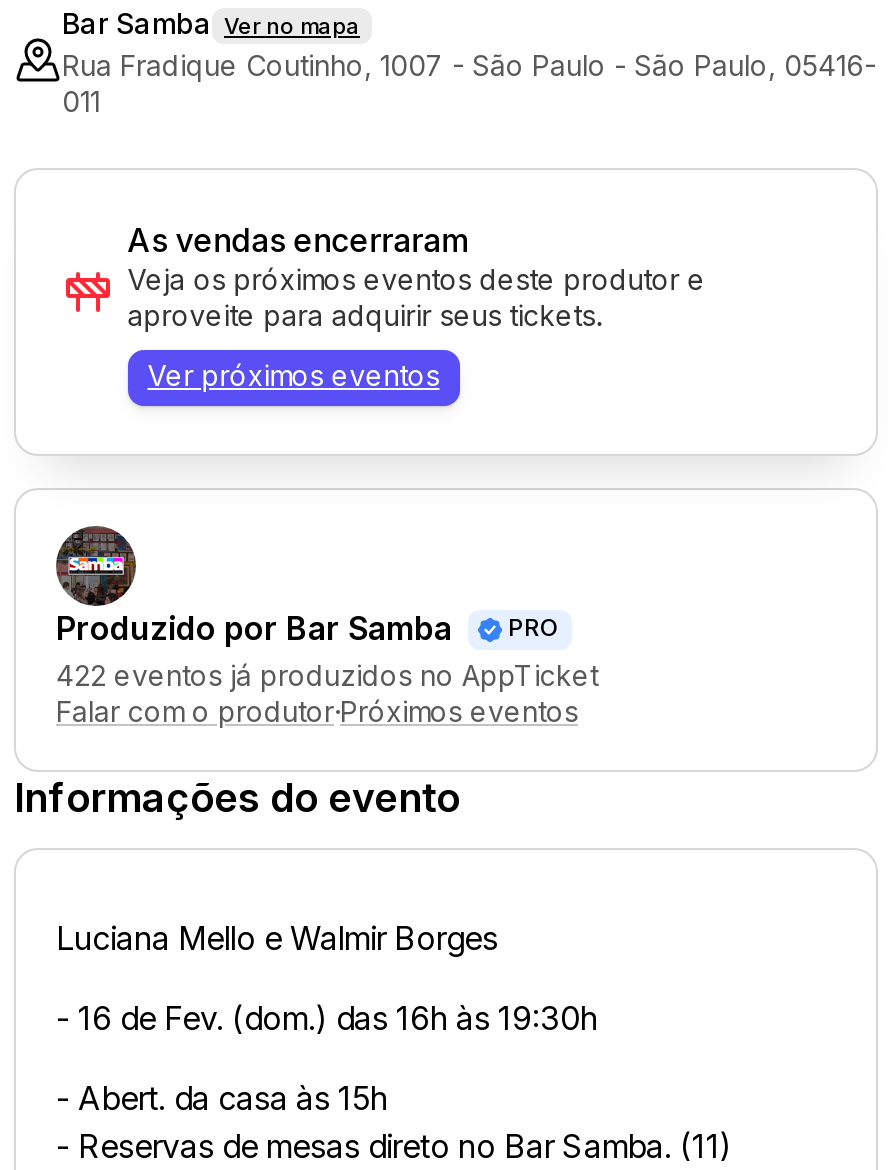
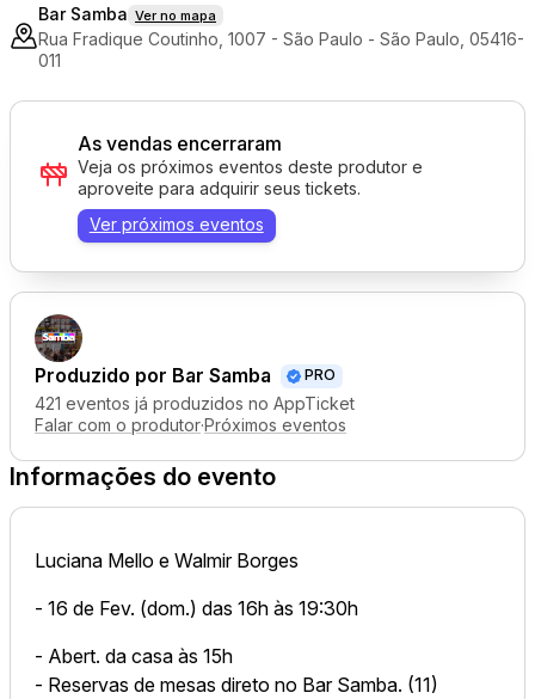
[56,658,598,692] 422 eventos já produzidos no AppTicket -> [35,393,355,413] 421 eventos já produzidos no AppTicket

